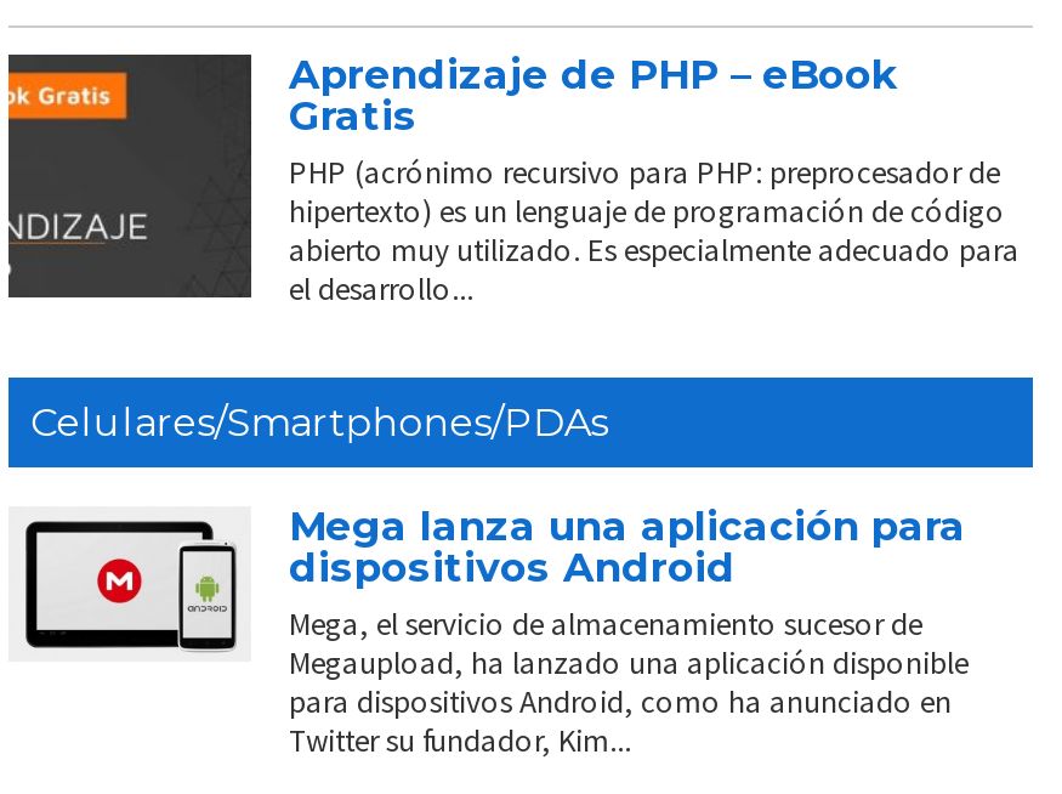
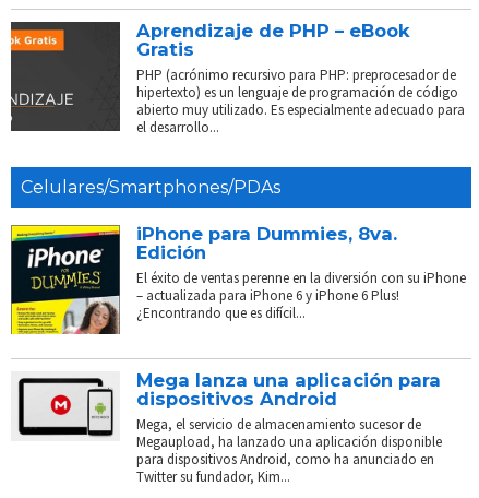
none -> [10,223,466,335] [image] | iPhone para Dummies, 8va. | Edición | El éxito de ventas perenne en la diversión con su iPhone | – actualizada para iPhone 6 y iPhone 6 Plus! | ¿Encontrando que es difícil...

